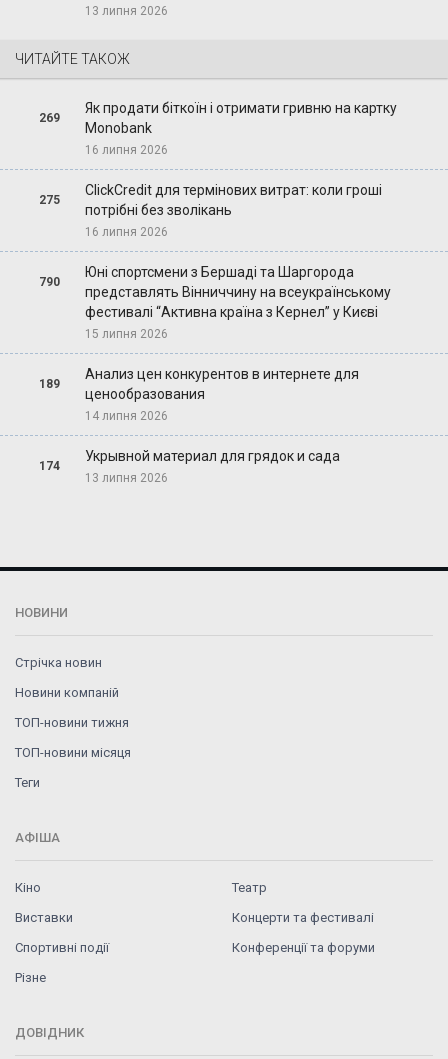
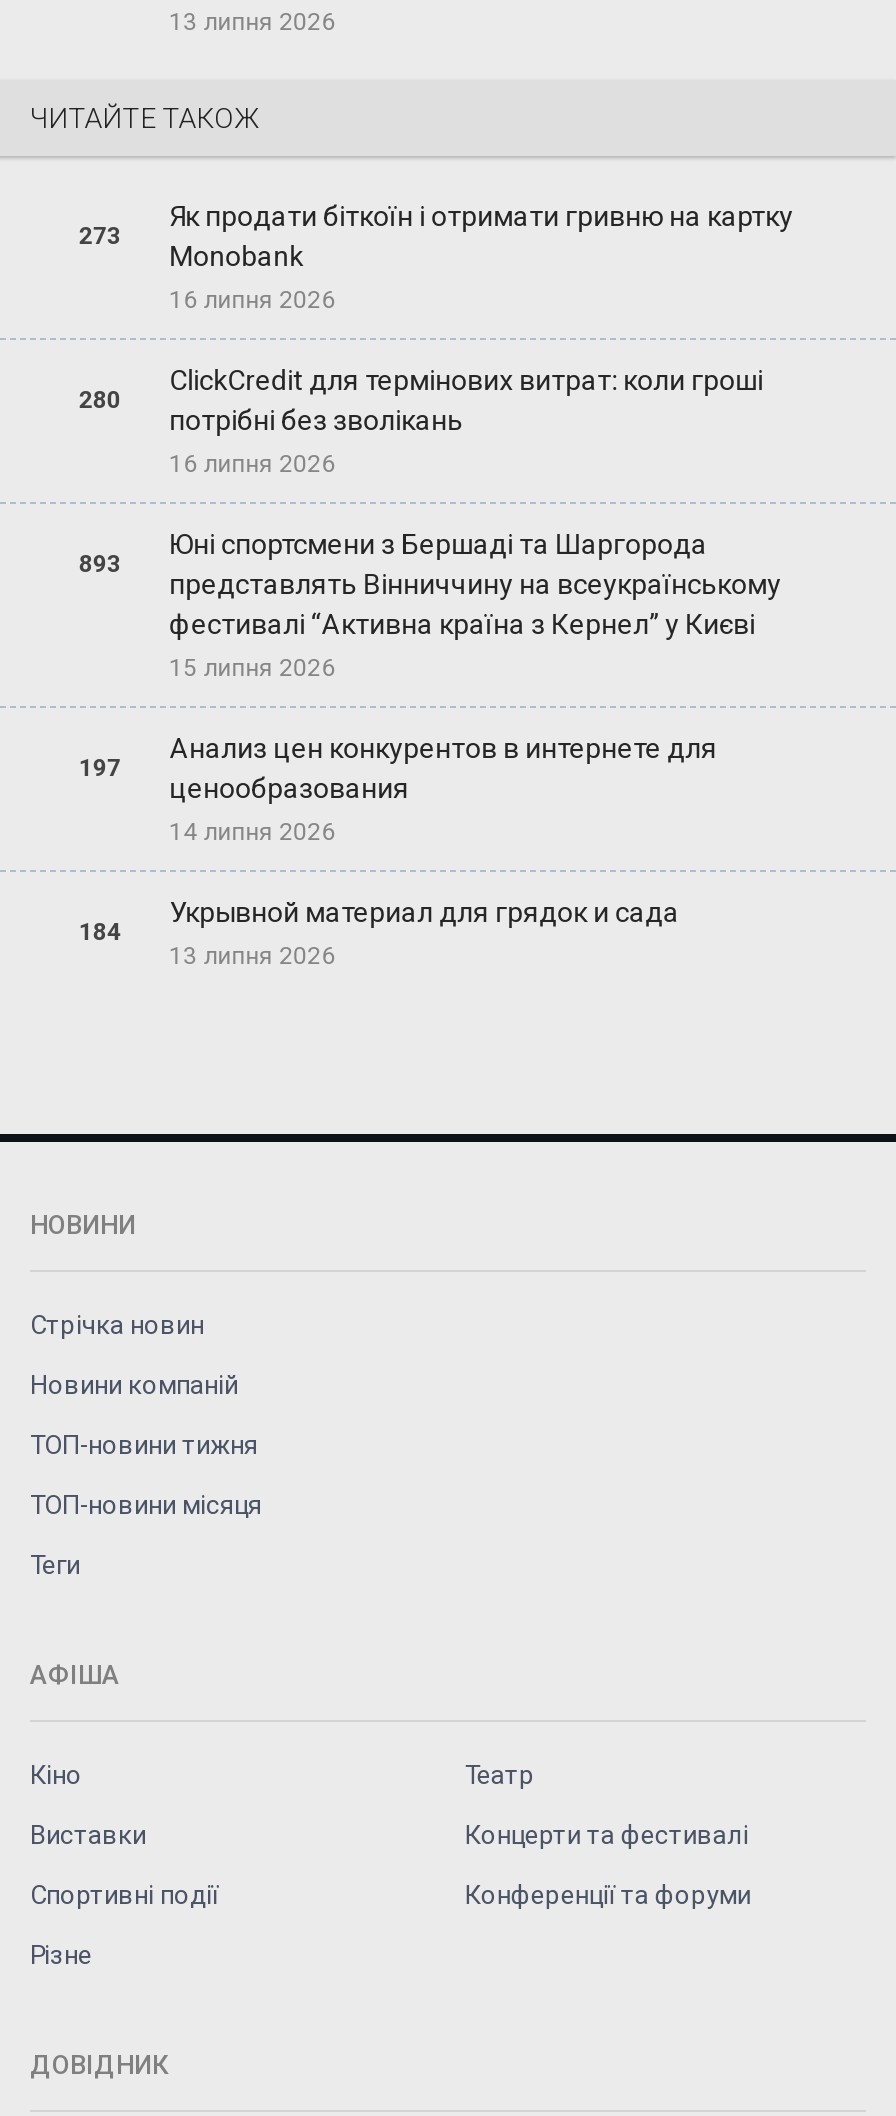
[39,111,60,125] 269 -> [79,223,121,251] 273
[39,193,60,207] 275 -> [79,387,121,415] 280
[39,275,60,289] 790 -> [79,551,121,579] 893
[39,377,60,391] 189 -> [79,755,121,783] 197
[39,459,60,473] 174 -> [79,919,121,947] 184

